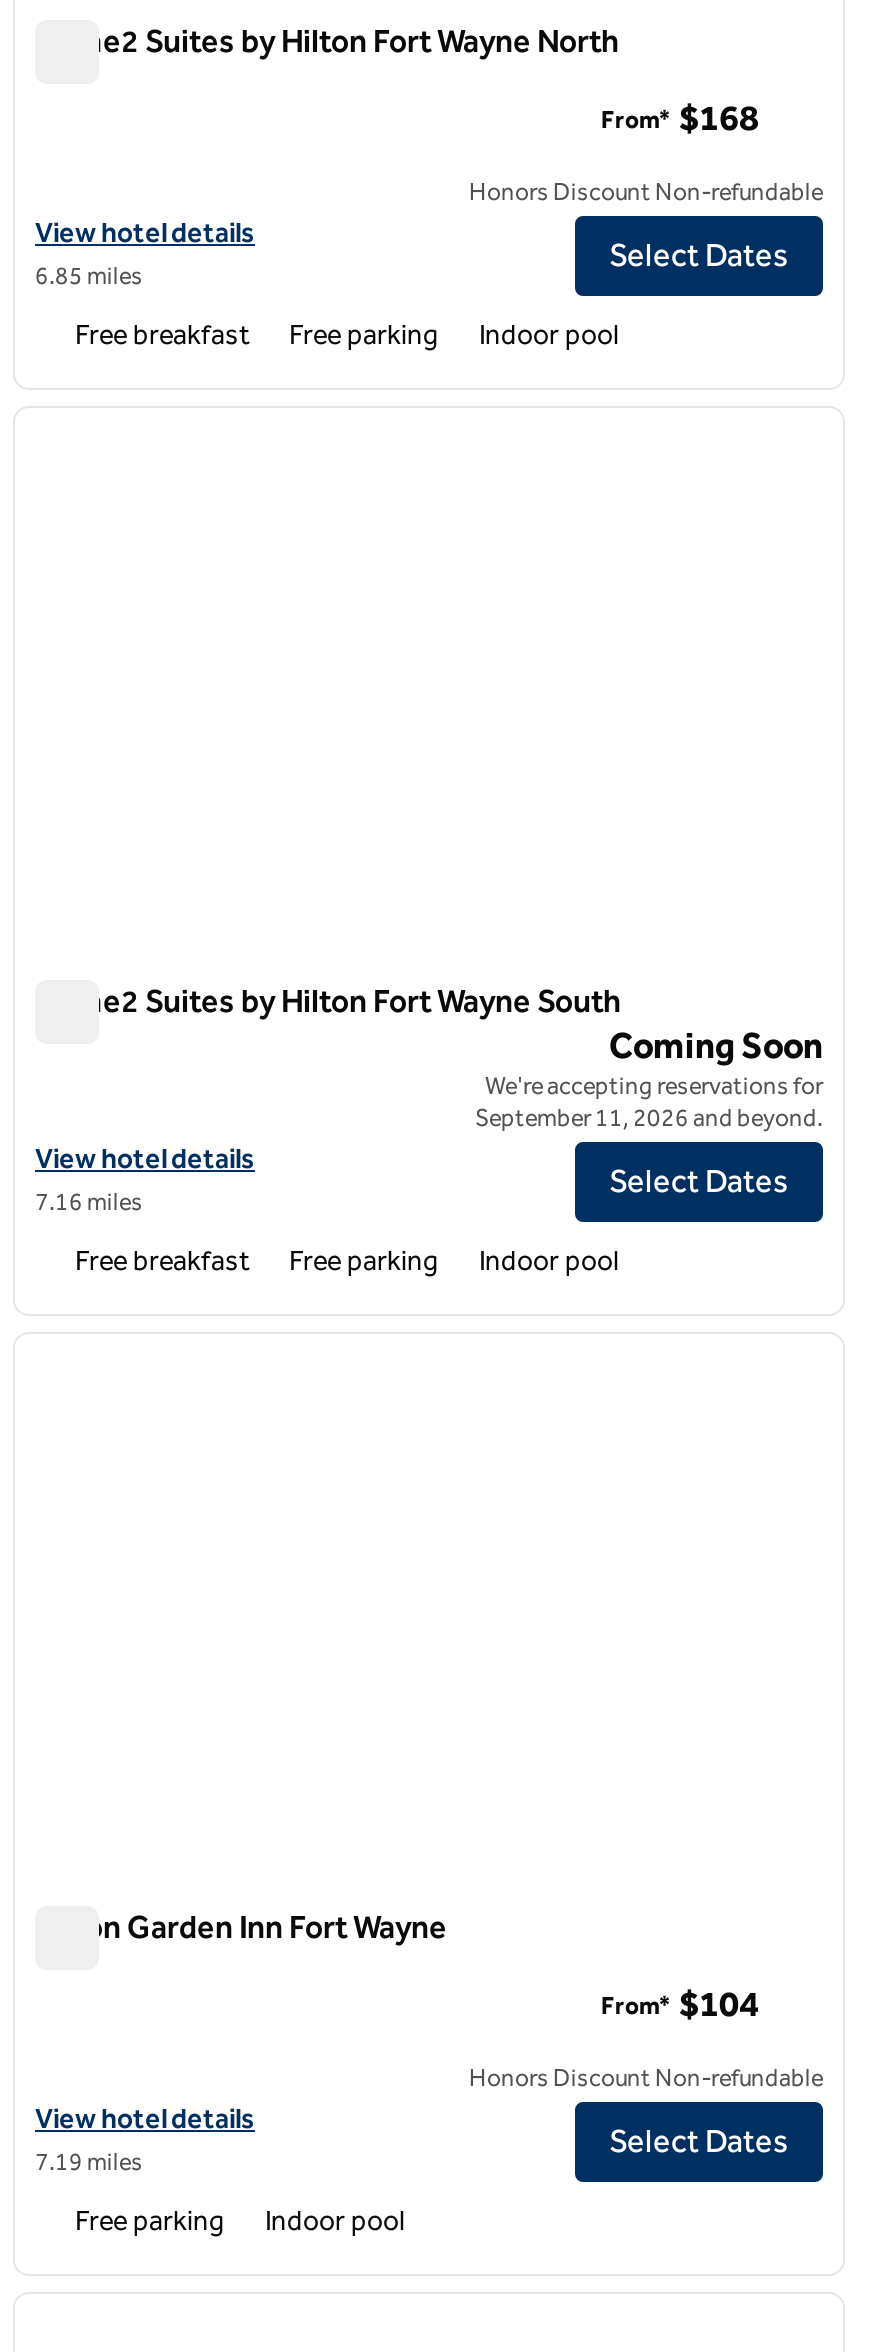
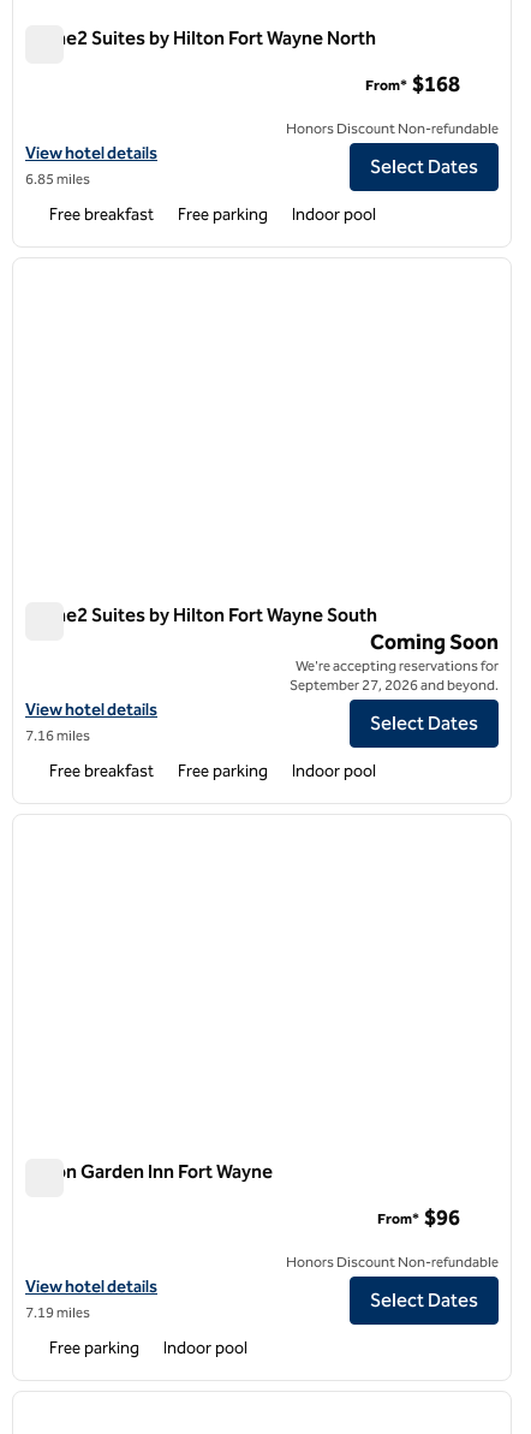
[475,1104,823,1132] September 11, 2026 and beyond. -> [290,677,499,693] September 27, 2026 and beyond.
[601,1983,759,2027] From* $104 -> [377,1205,460,1231] From* $96

